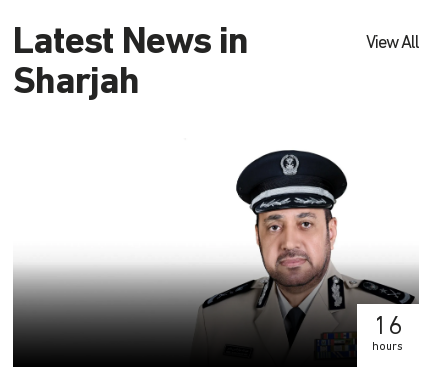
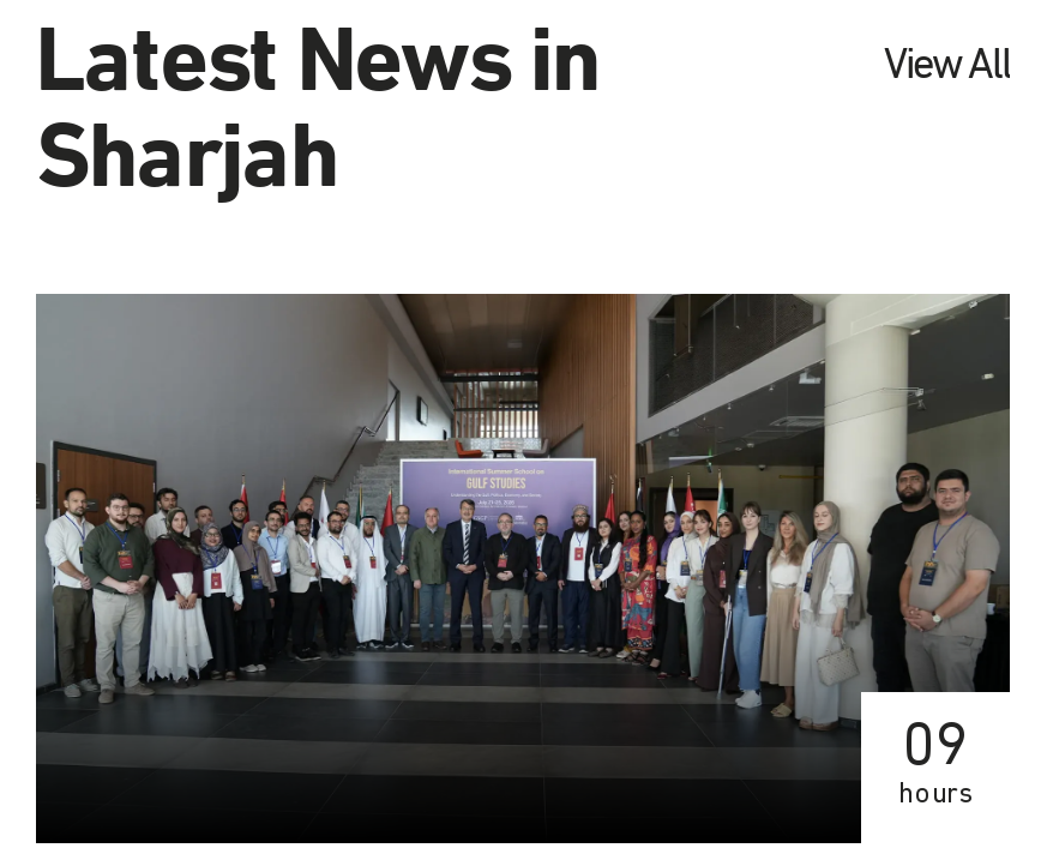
[13,138,419,340] [image] | 16 -> [34,291,1012,780] [image] | 09

